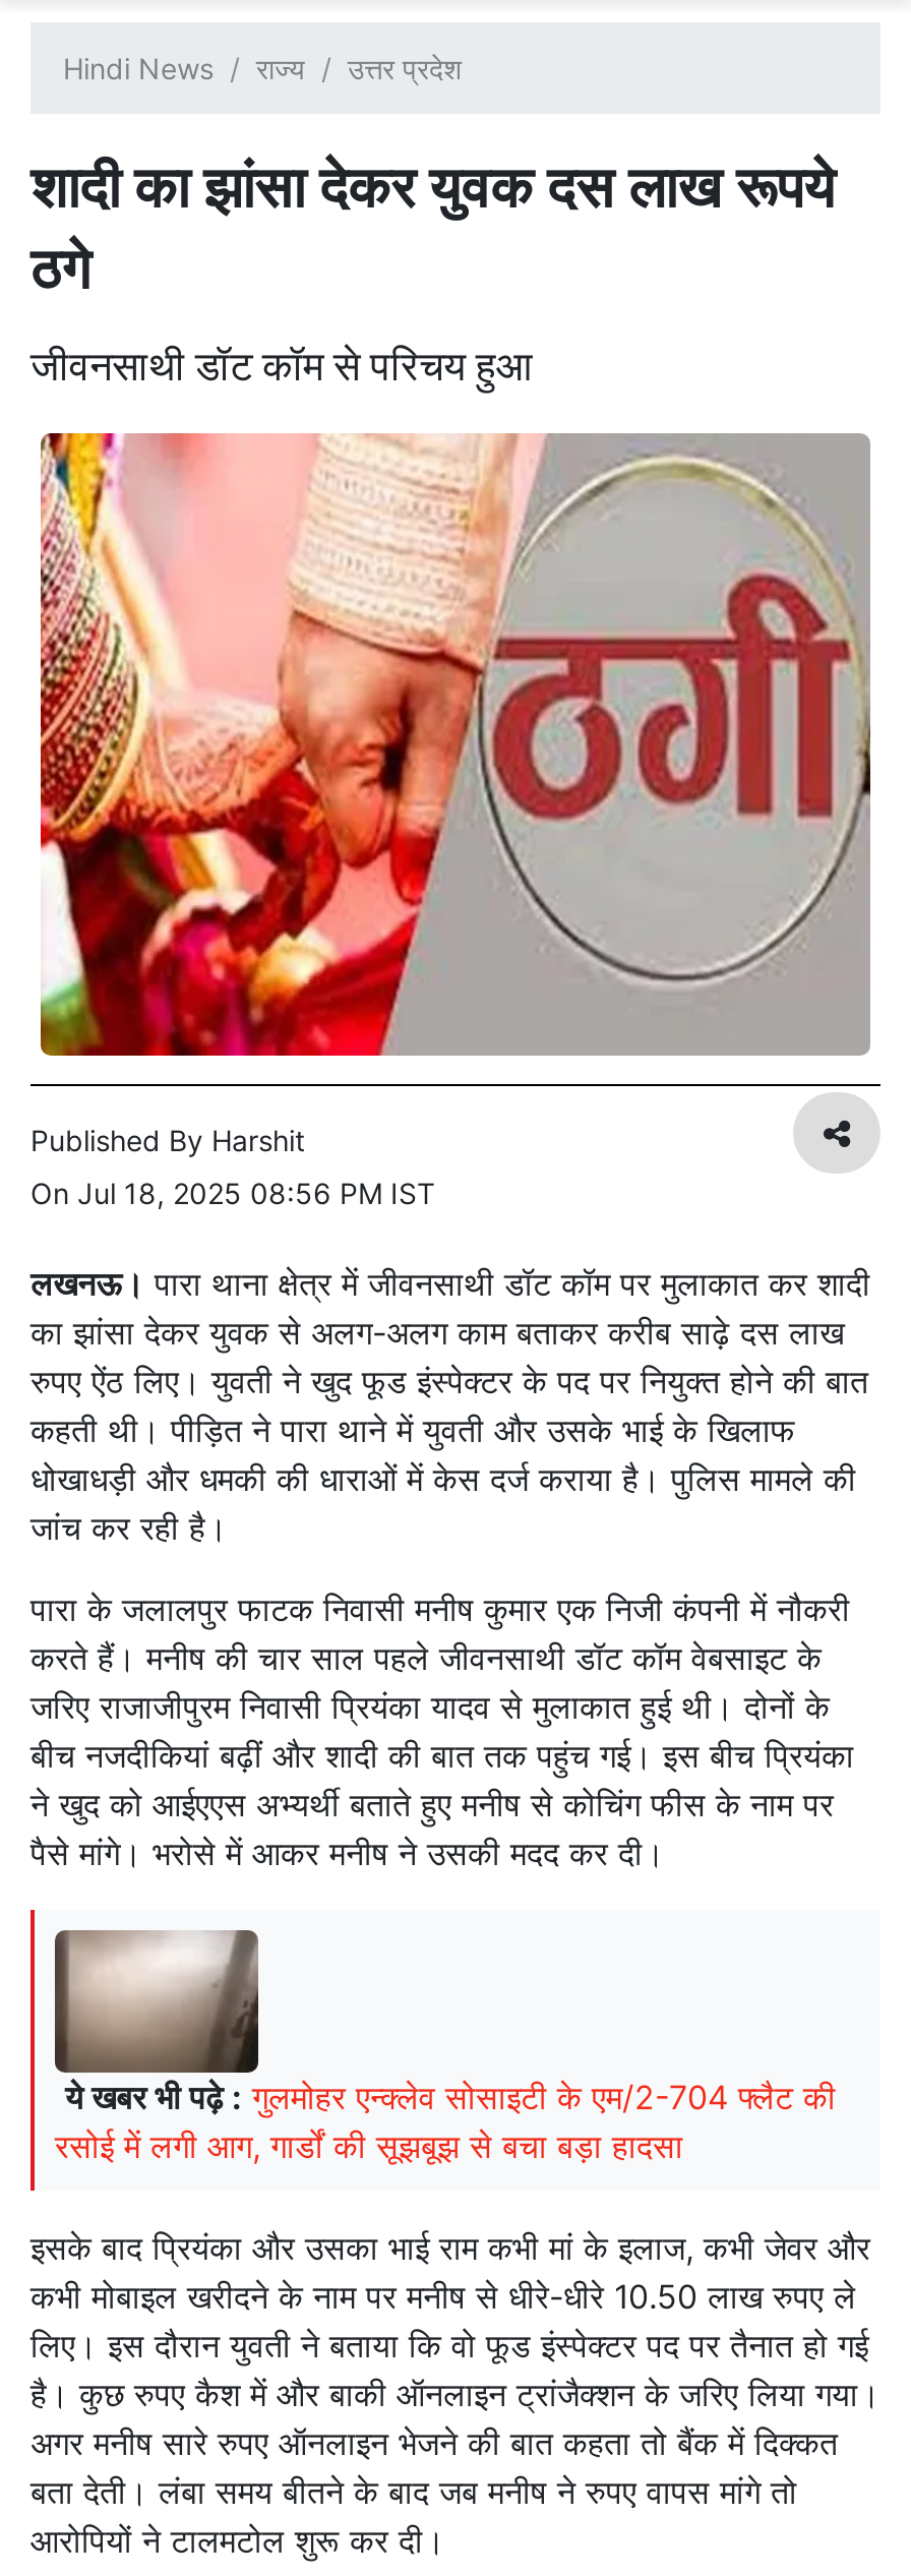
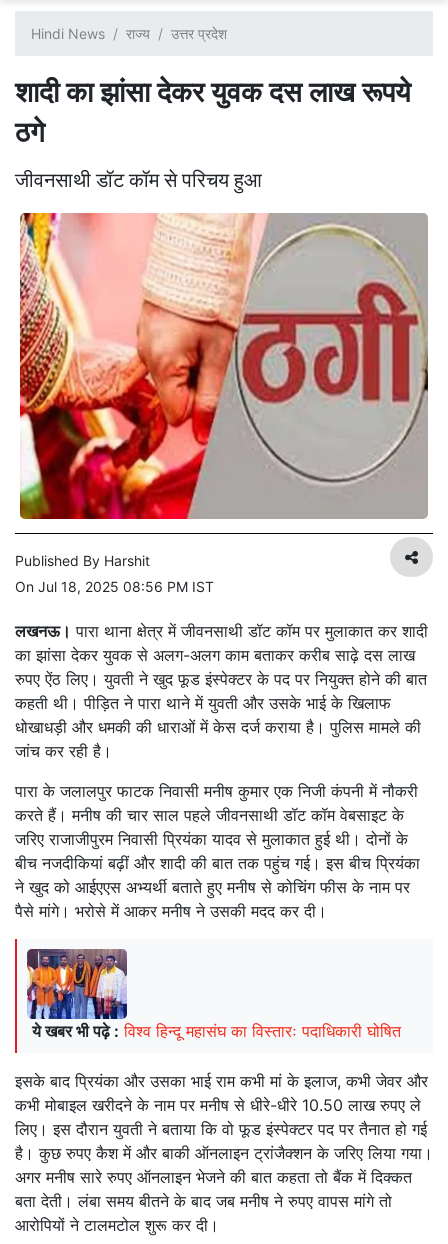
[53,1930,836,2166] [image] | ये खबर भी पढ़े : गुलमोहर एन्क्लेव सोसाइटी के एम/2-704 फ्लैट की | रसोई में लगी आग, गार्डों की सूझबूझ से बचा बड़ा हादसा -> [27,949,401,1041] [image] | ये खबर भी पढ़े : विश्व हिन्दू महासंघ का विस्तारः पदाधिकारी घोषित

